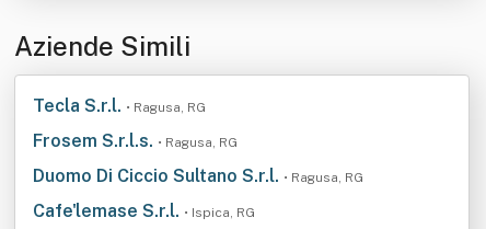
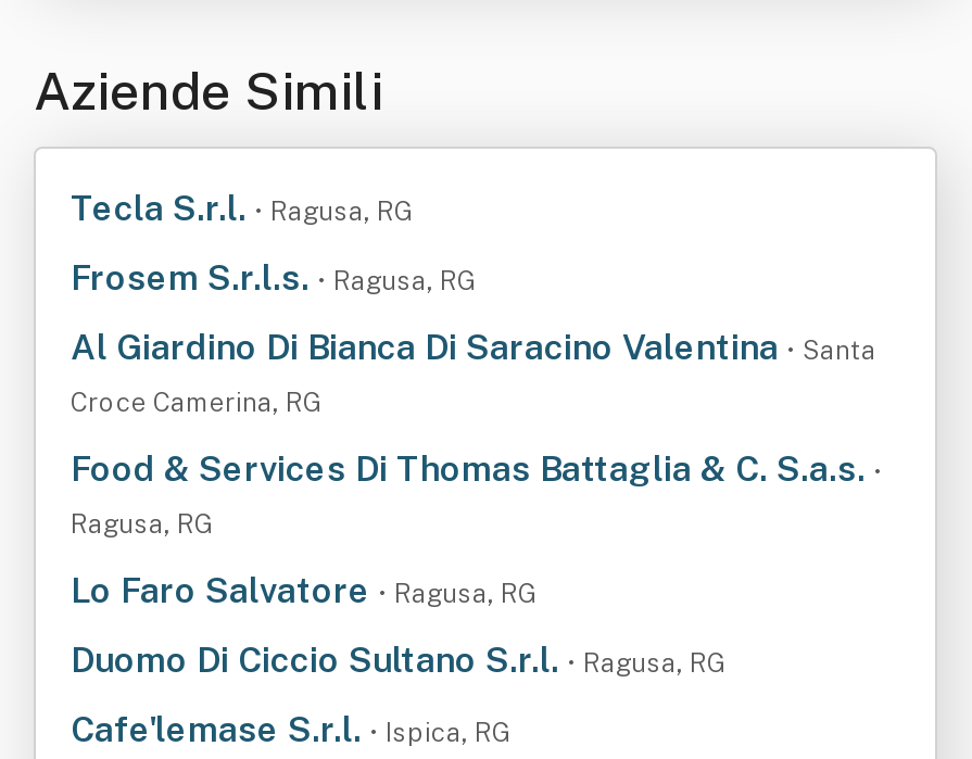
none -> [71,327,883,611] Al Giardino Di Bianca Di Saracino Valentina • Santa | Croce Camerina, RG | Food & Services Di Thomas Battaglia & C. S.a.s. • | Ragusa, RG | Lo Faro Salvatore • Ragusa, RG

